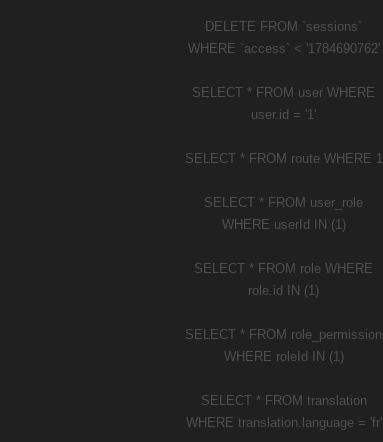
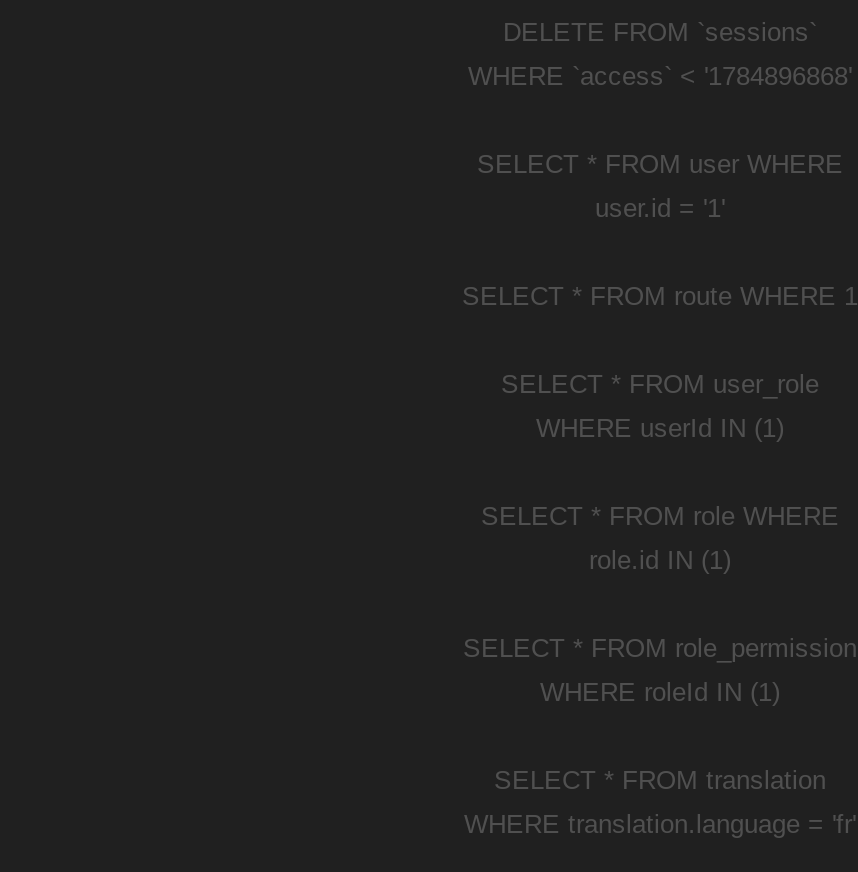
[188,40,380,55] WHERE `access` < '1784690762' -> [468,60,852,90] WHERE `access` < '1784896868'

